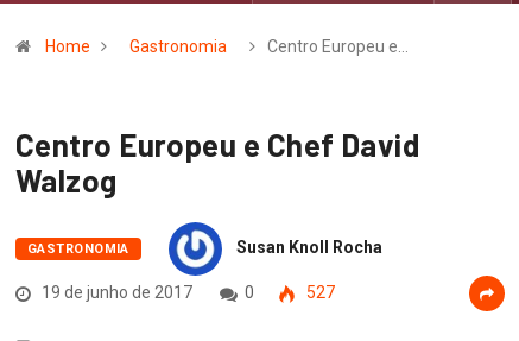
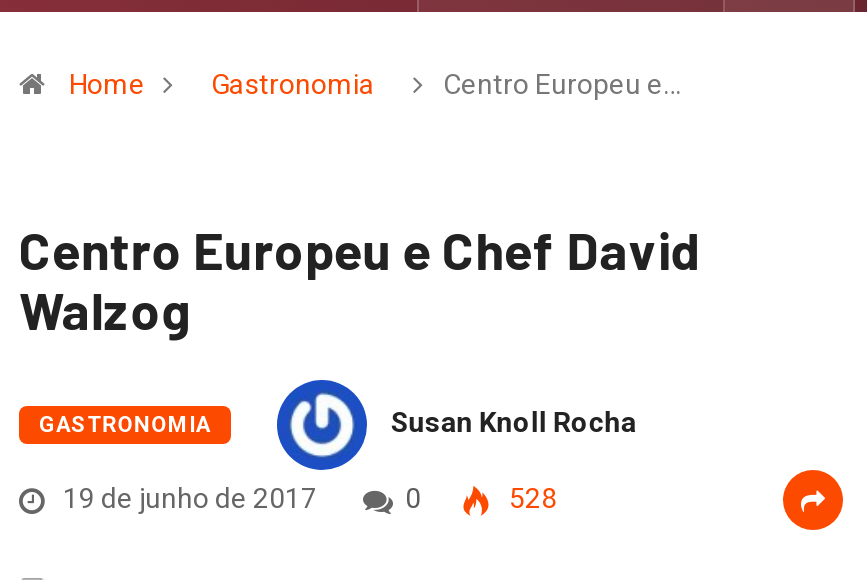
[303,283,335,302] 527 -> [503,482,557,514] 528

